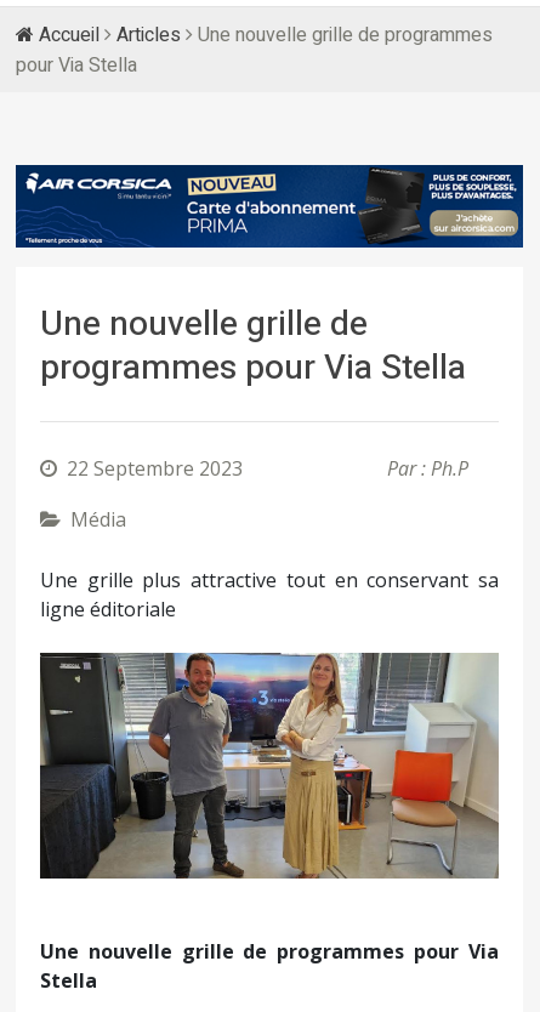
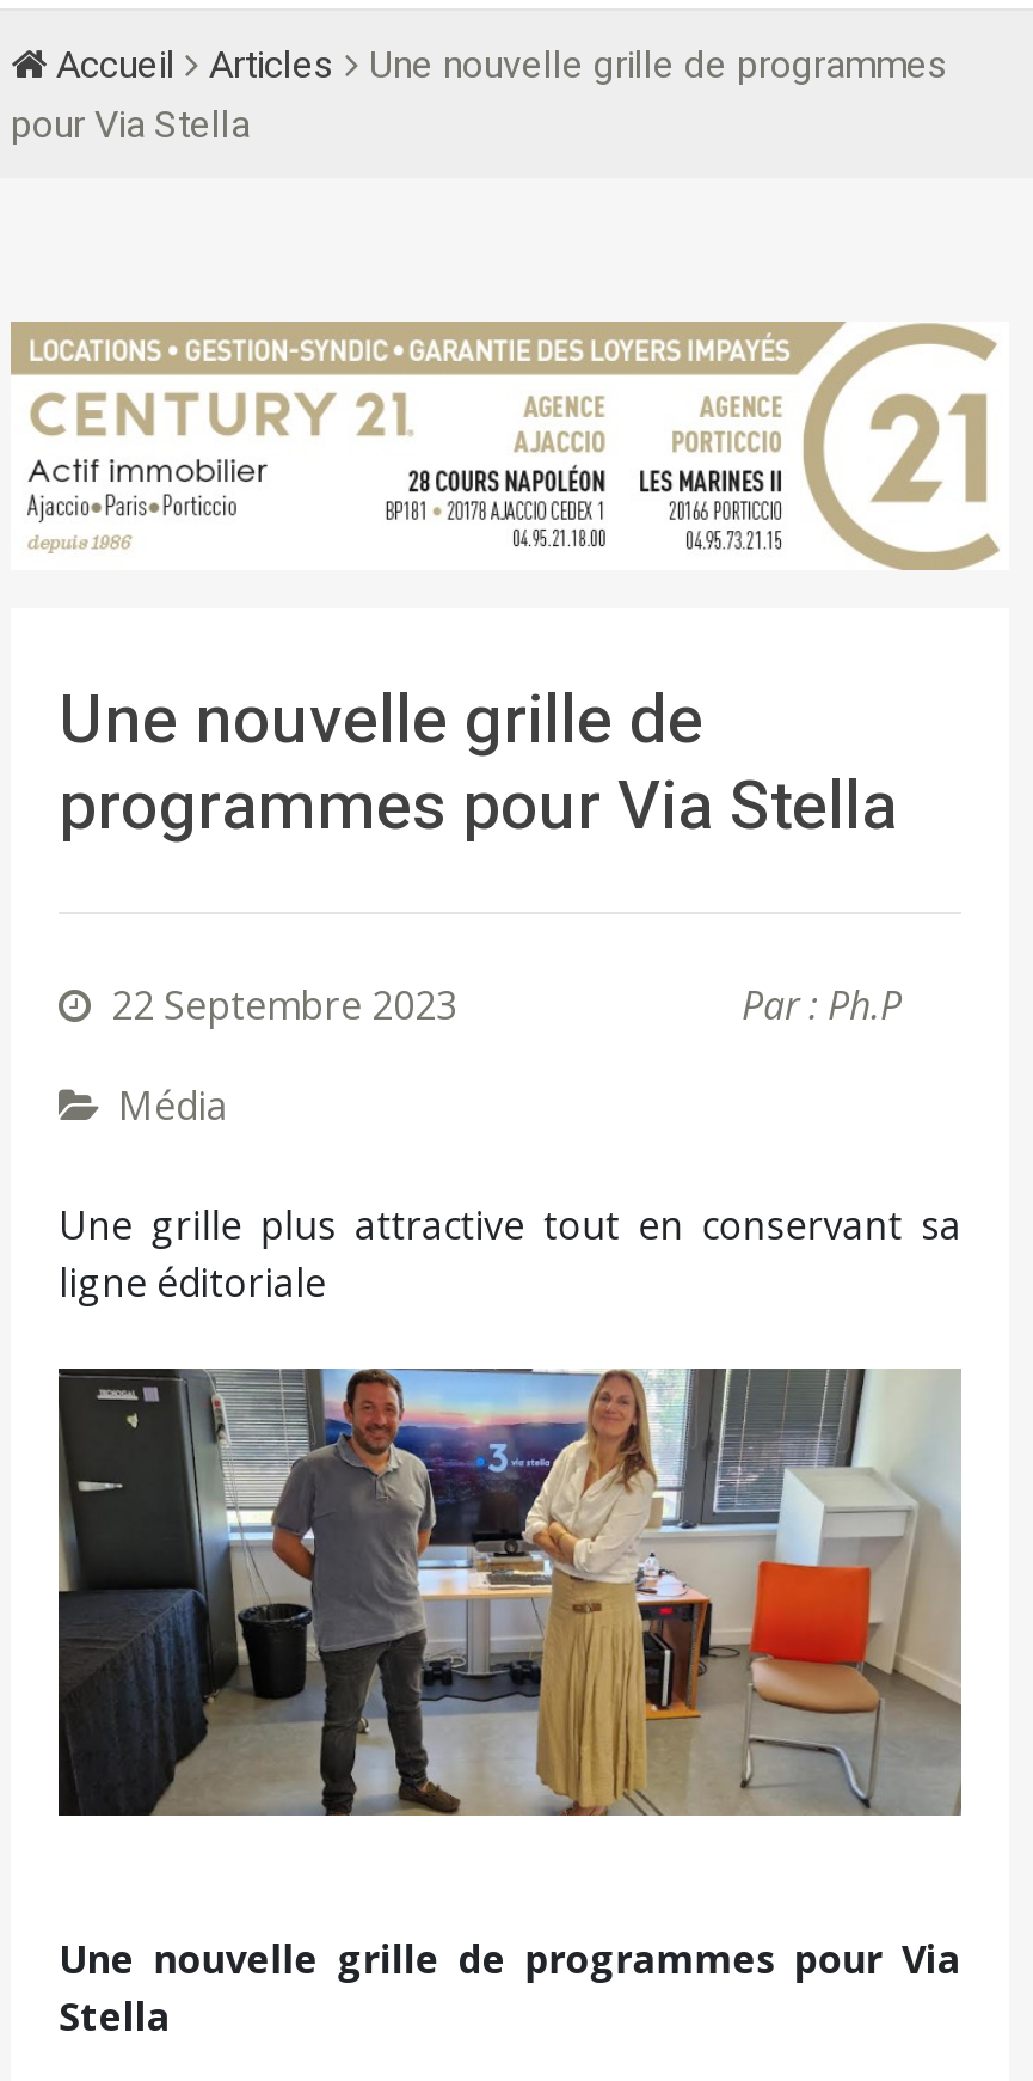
[15,164,524,249] [image] -> [11,319,1009,573] [image]

